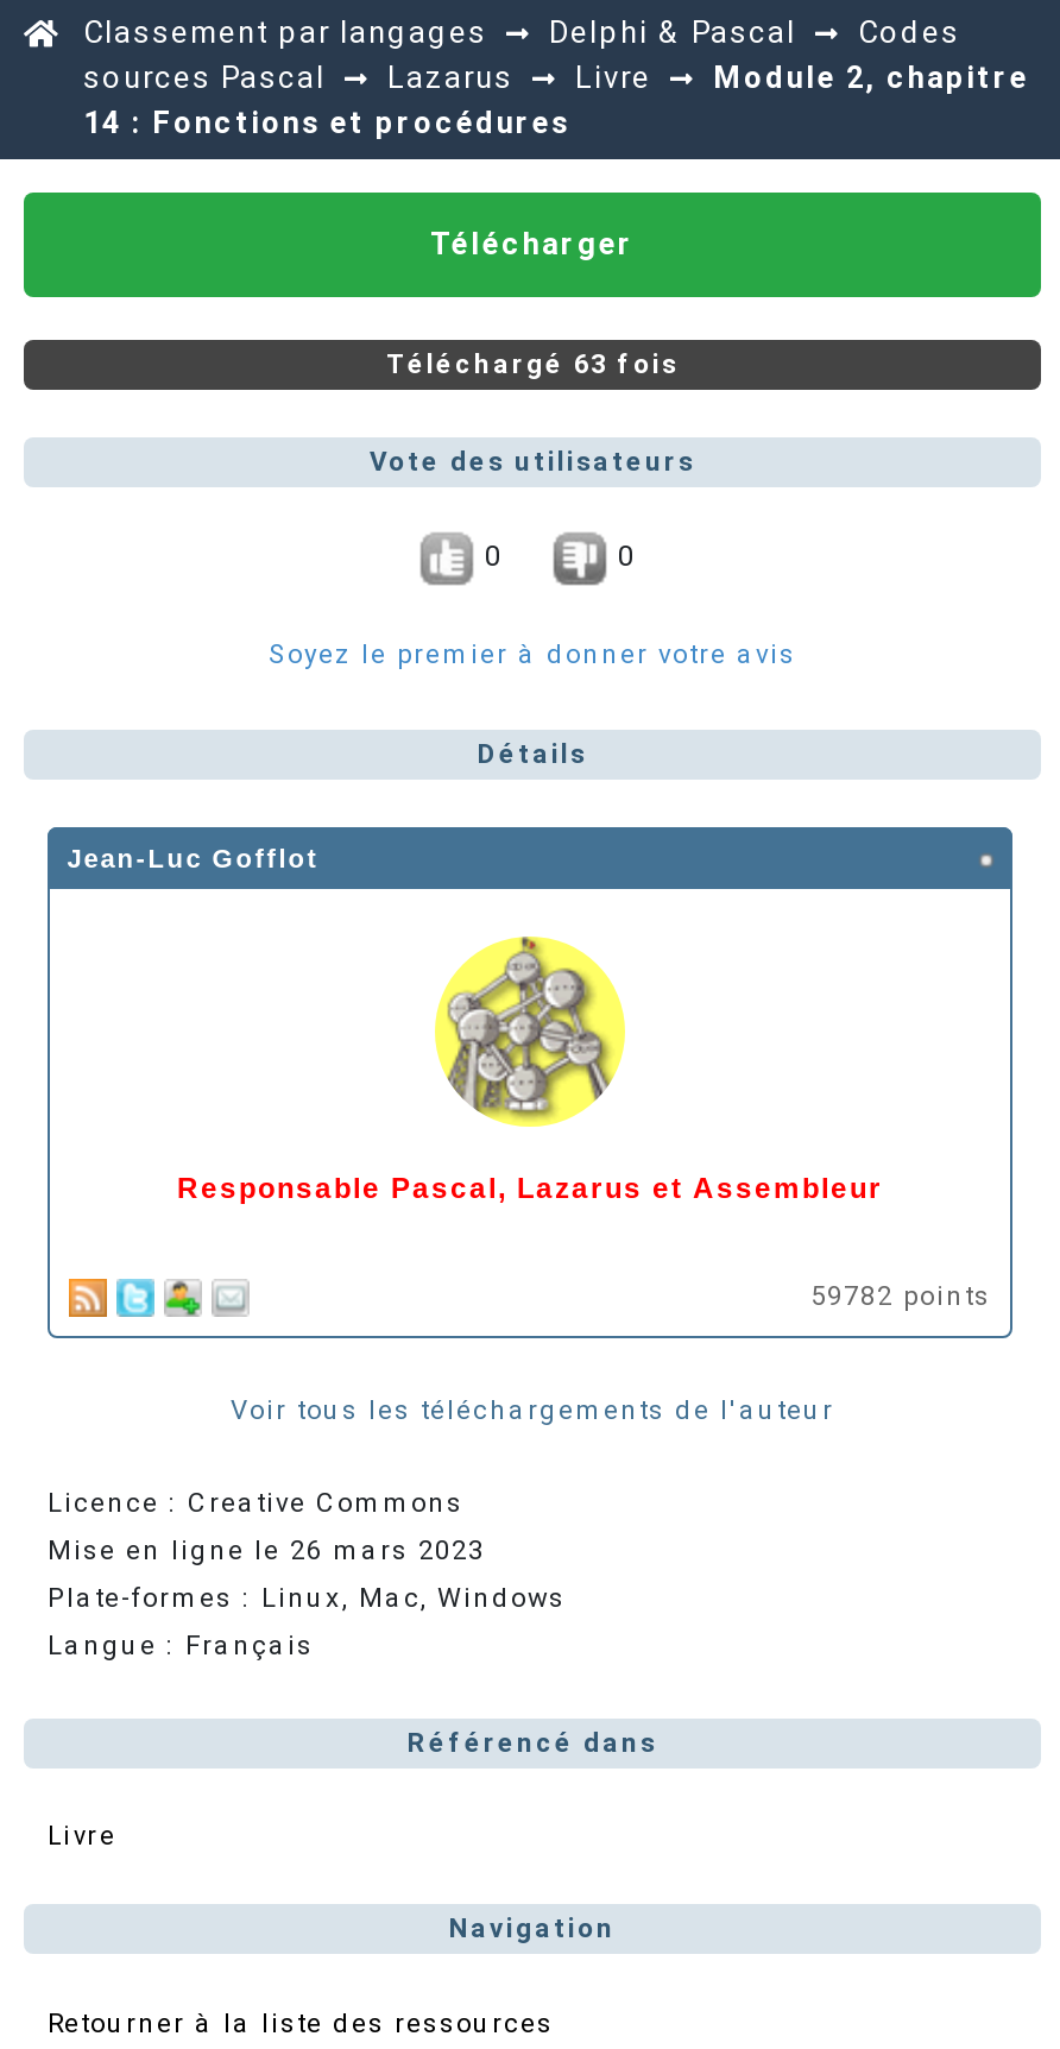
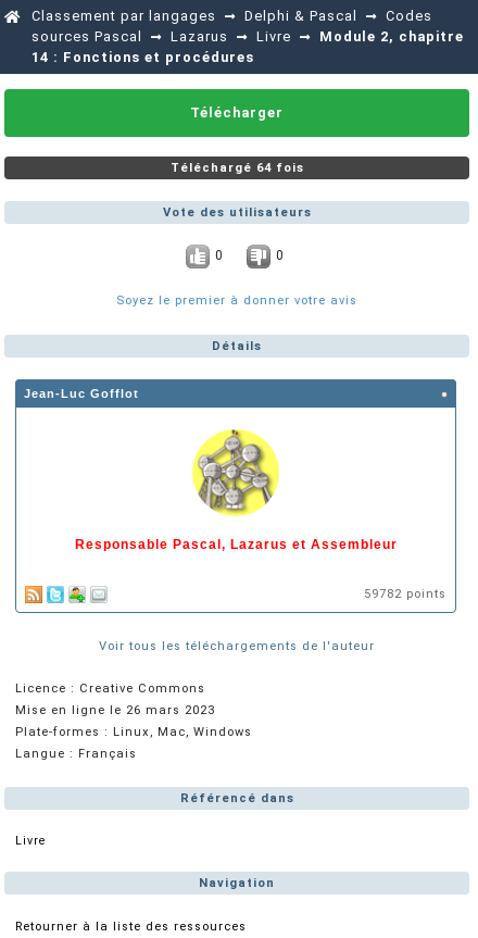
[386,350,679,381] Téléchargé 63 fois -> [170,161,304,175] Téléchargé 64 fois

